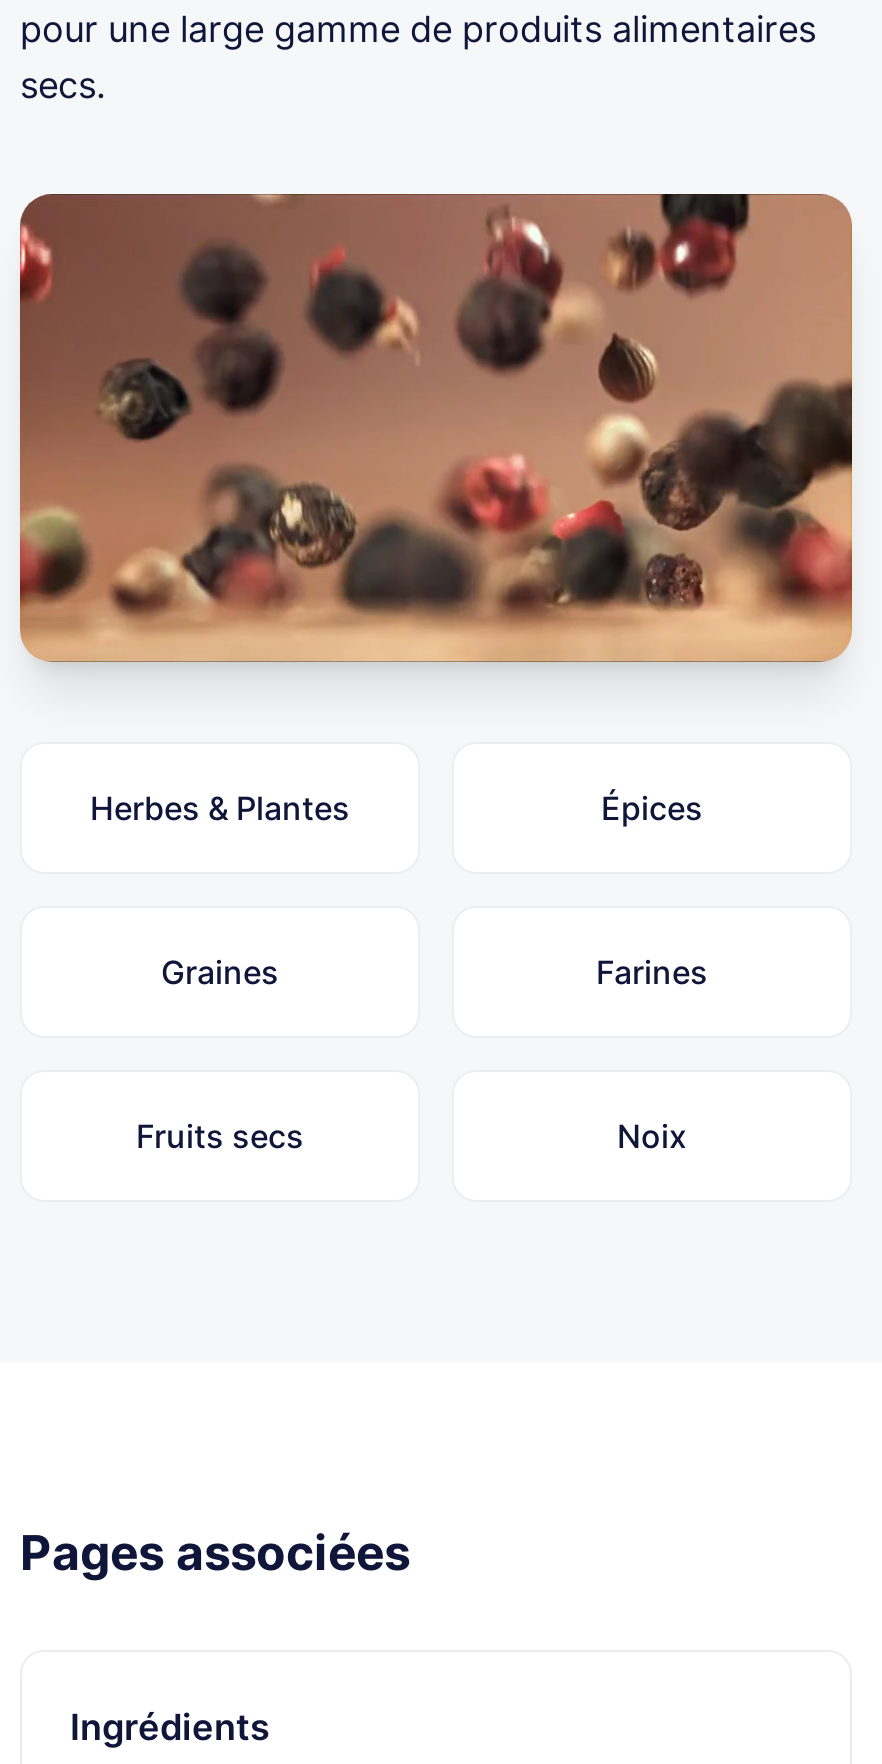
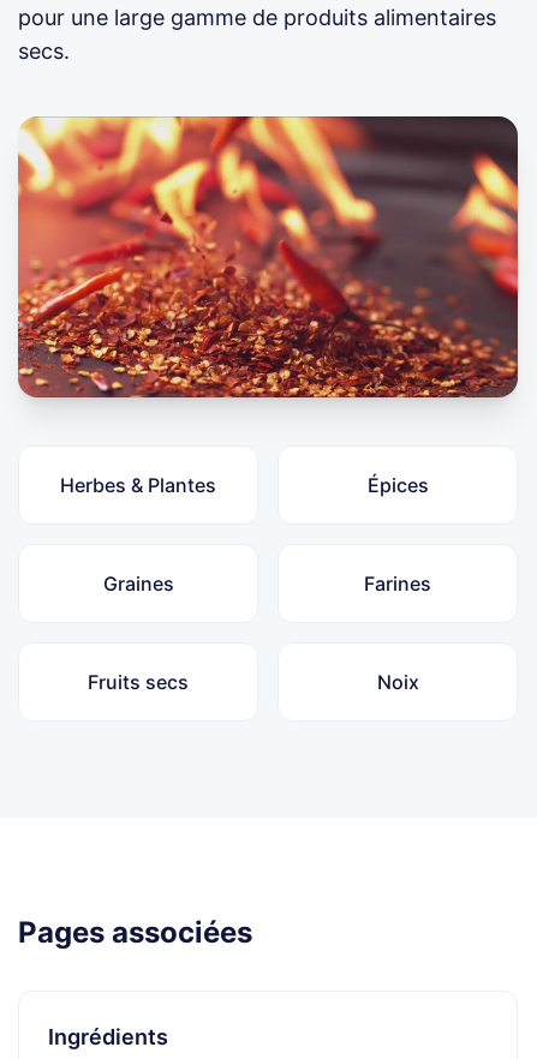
[18,192,854,662] [image] -> [17,115,519,399] [image]

